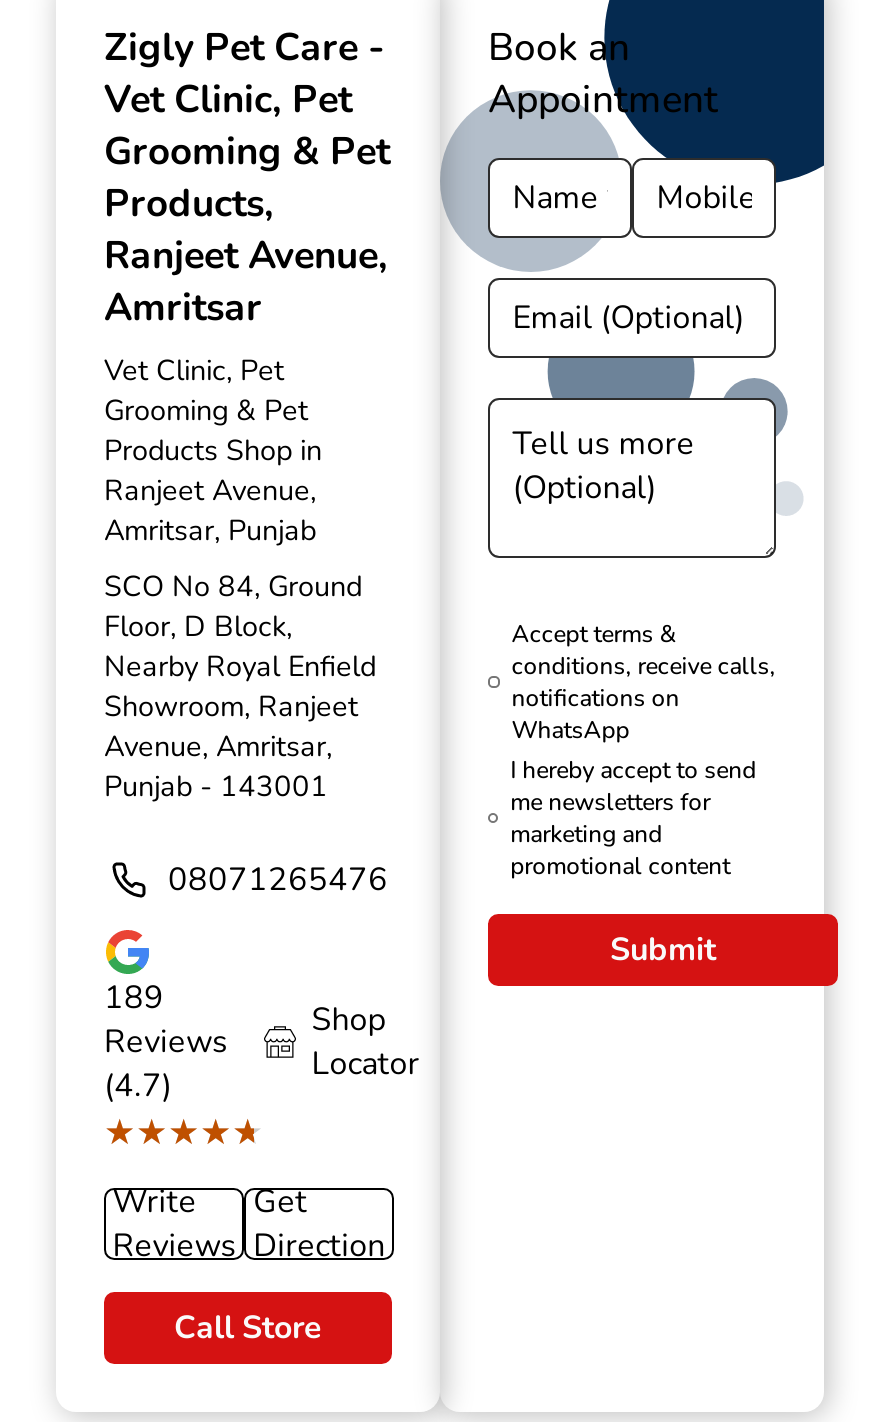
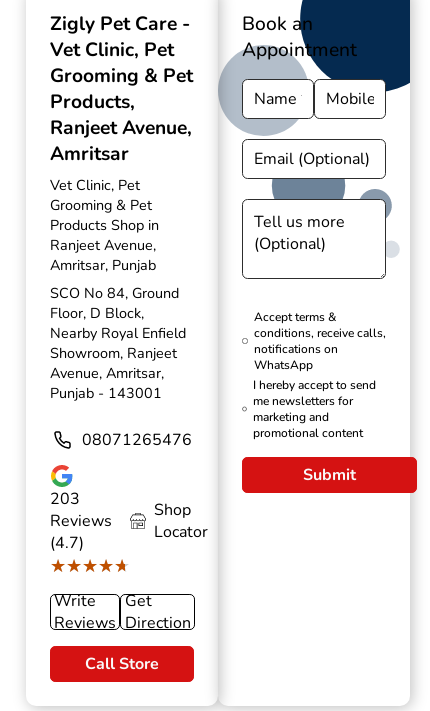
[104,976,164,1020] 189 -> [50,488,80,510] 203

